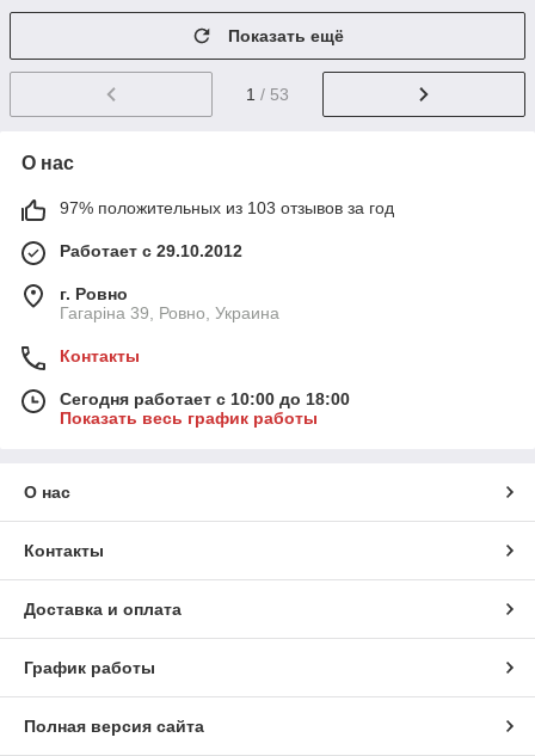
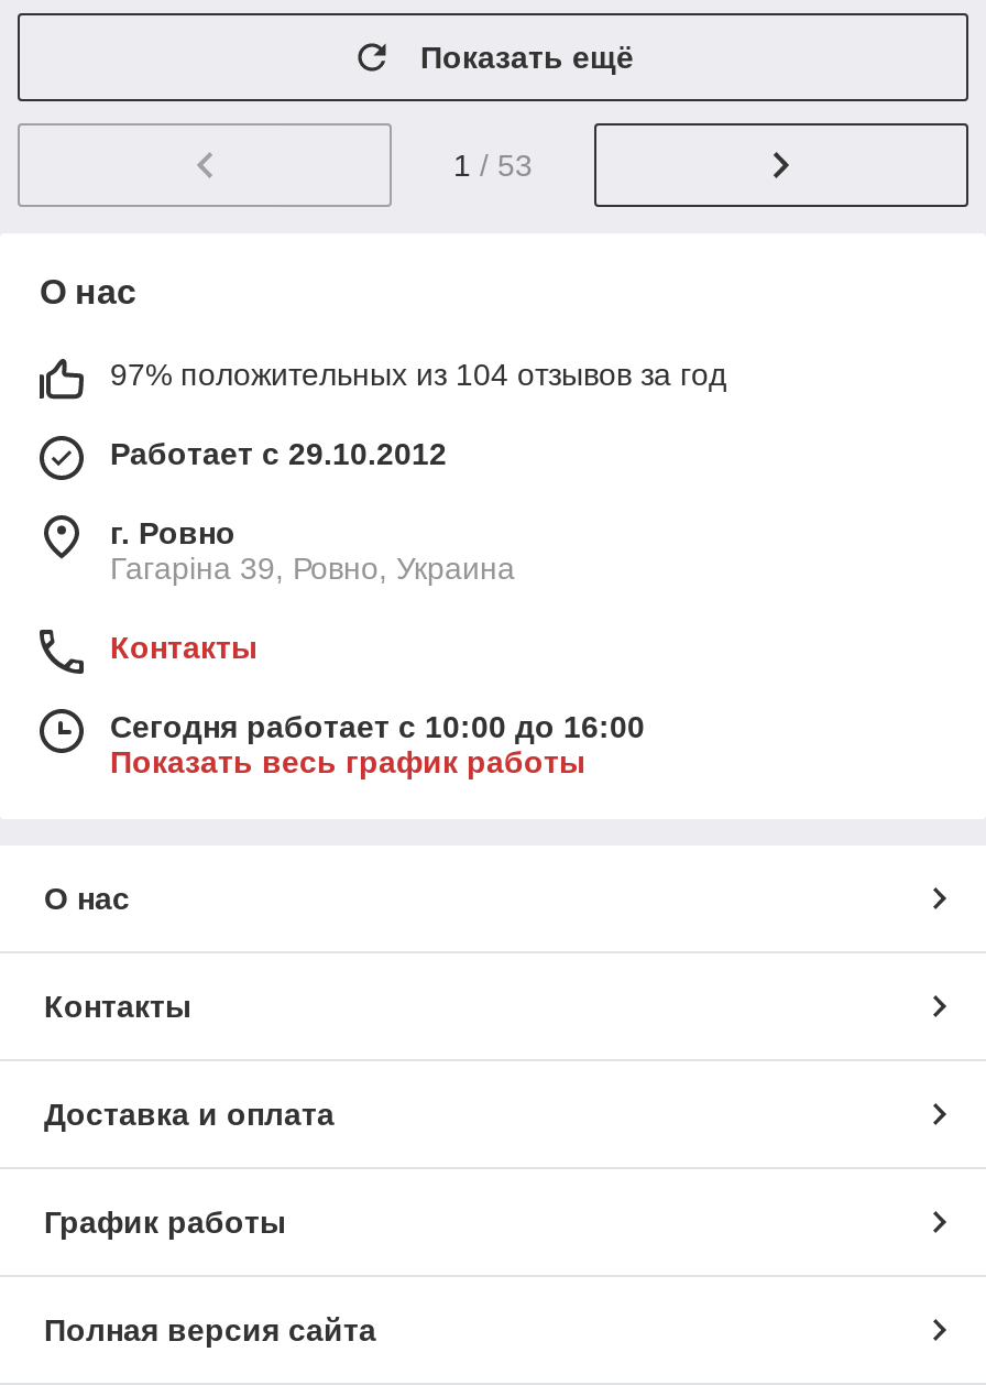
[60,198,394,218] 97% положительных из 103 отзывов за год -> [110,357,726,392] 97% положительных из 104 отзывов за год
[60,390,350,409] Сегодня работает с 10:00 до 18:00 -> [110,709,645,745] Сегодня работает с 10:00 до 16:00

